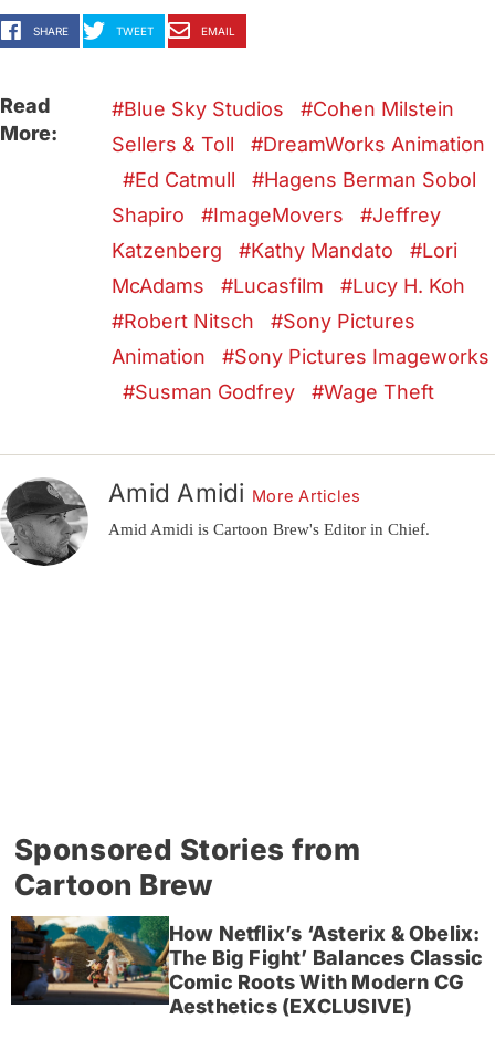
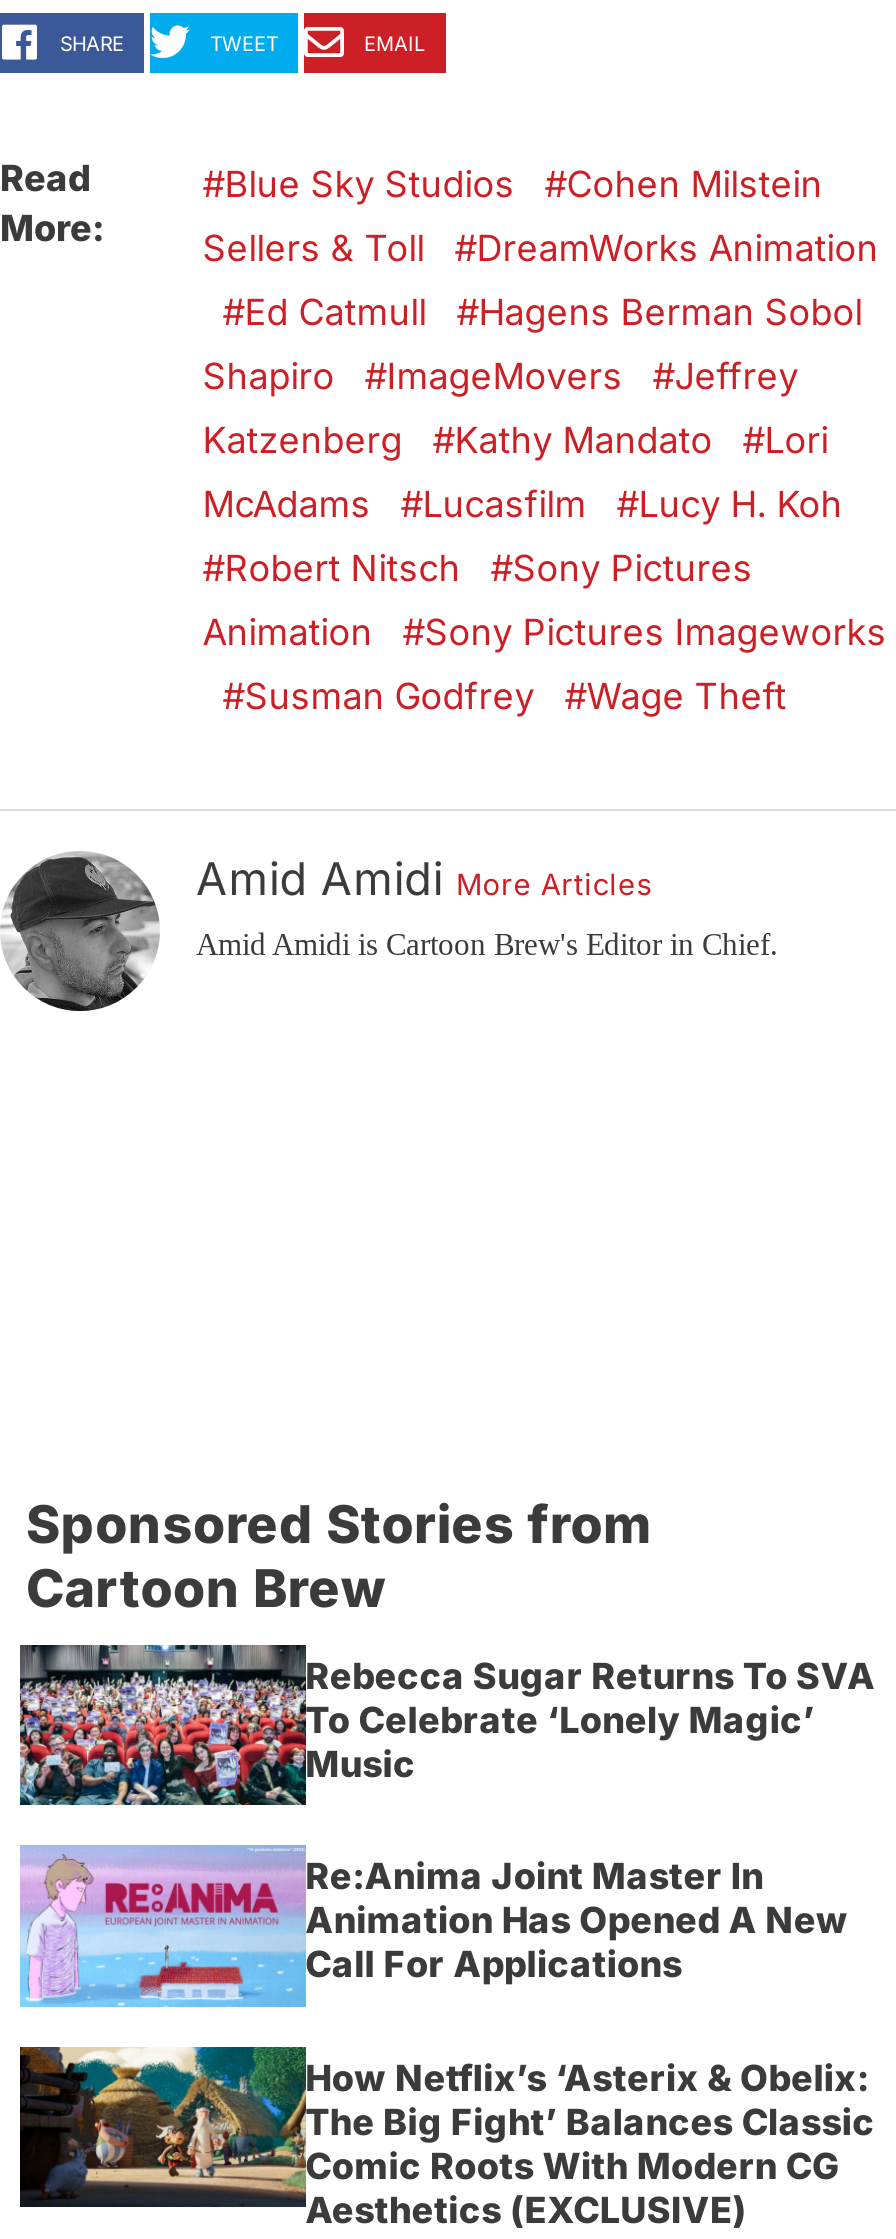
none -> [18,1641,875,1986] [image] | Rebecca Sugar Returns To SVA | To Celebrate ‘Lonely Magic’ | Music | Re:Anima Joint Master In | Animation Has Opened A New | Call For Applications
none -> [18,1843,308,2007] [image]

